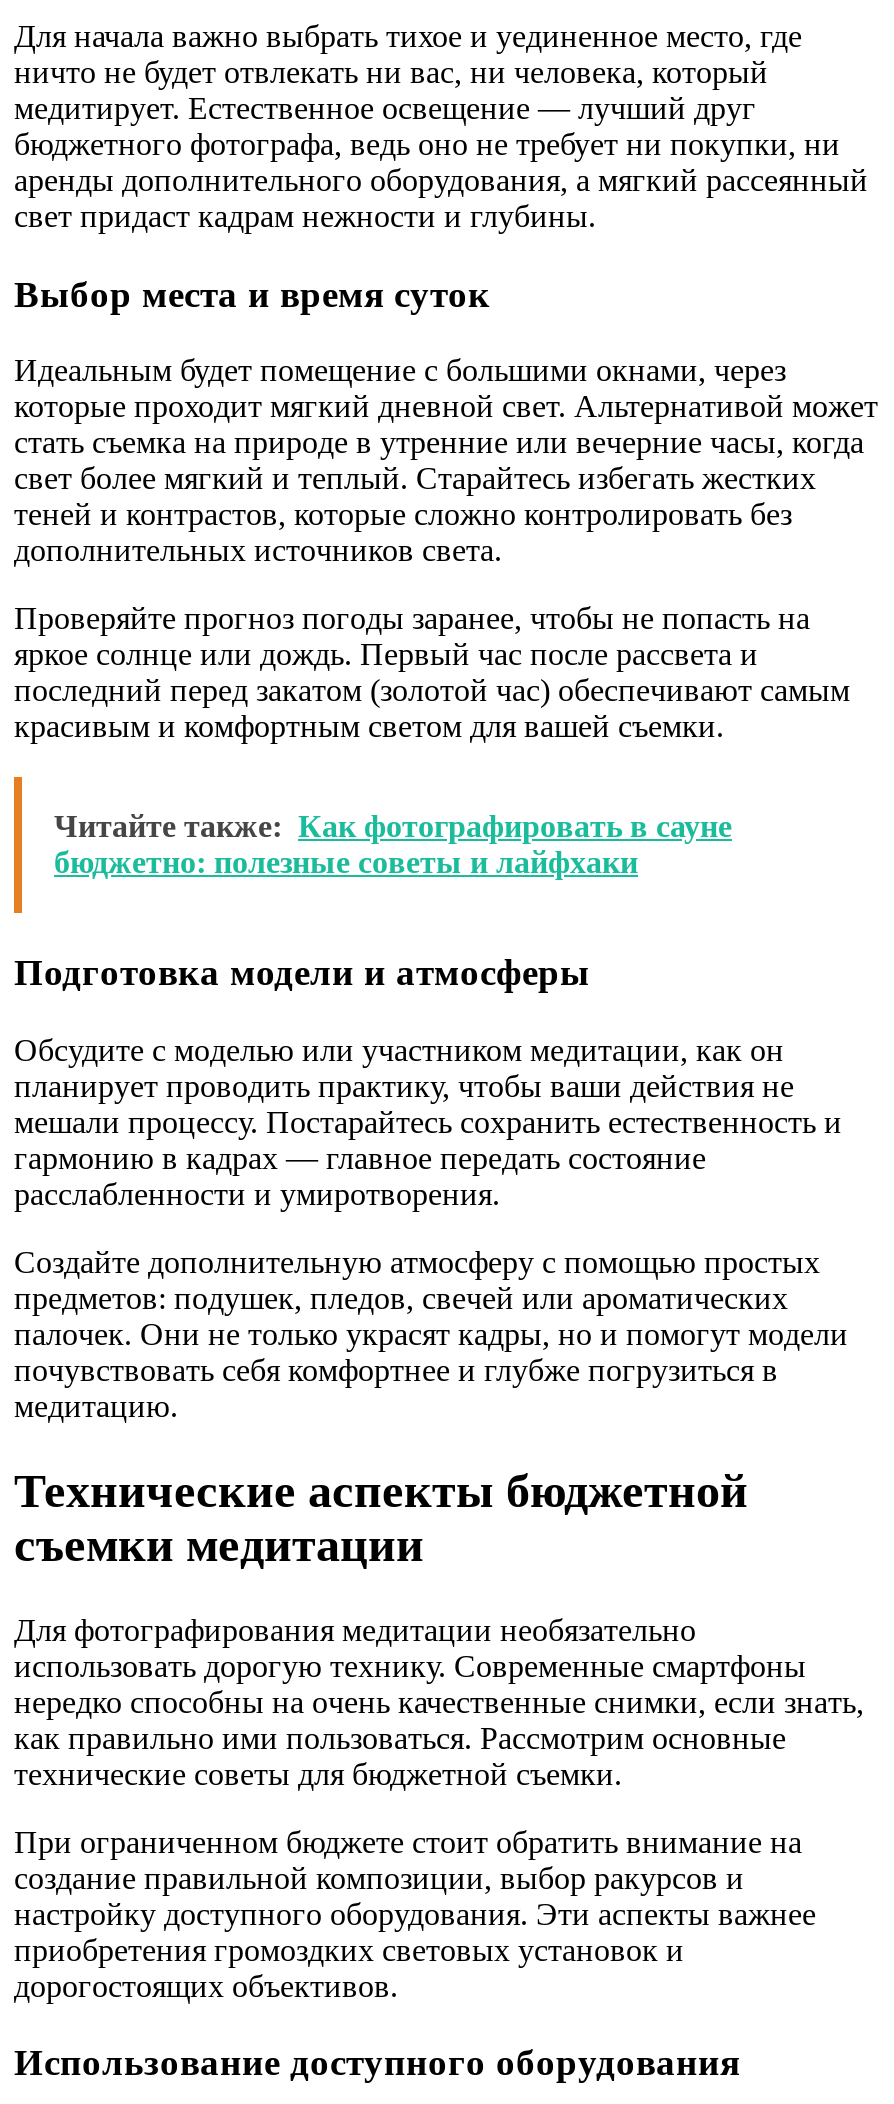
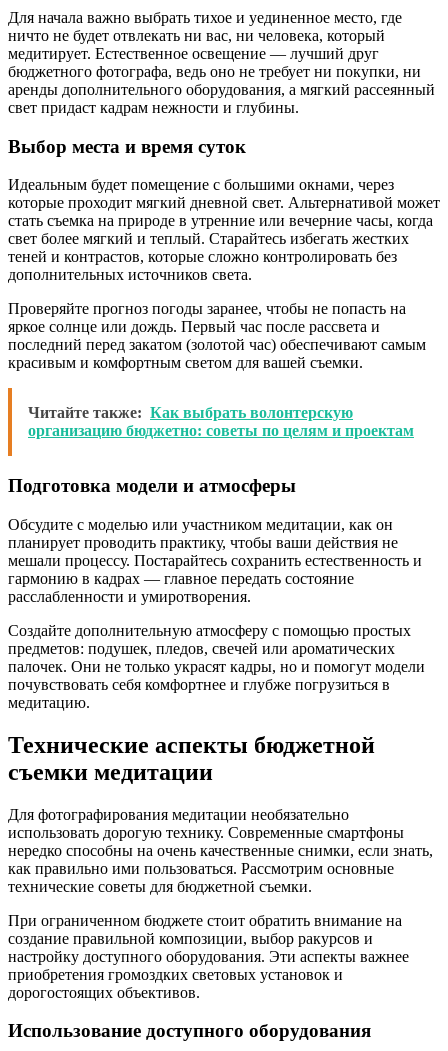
[54,810,732,880] Читайте также: Как фотографировать в сауне | бюджетно: полезные советы и лайфхаки -> [28,404,414,439] Читайте также: Как выбрать волонтерскую | организацию бюджетно: советы по целям и проектам

